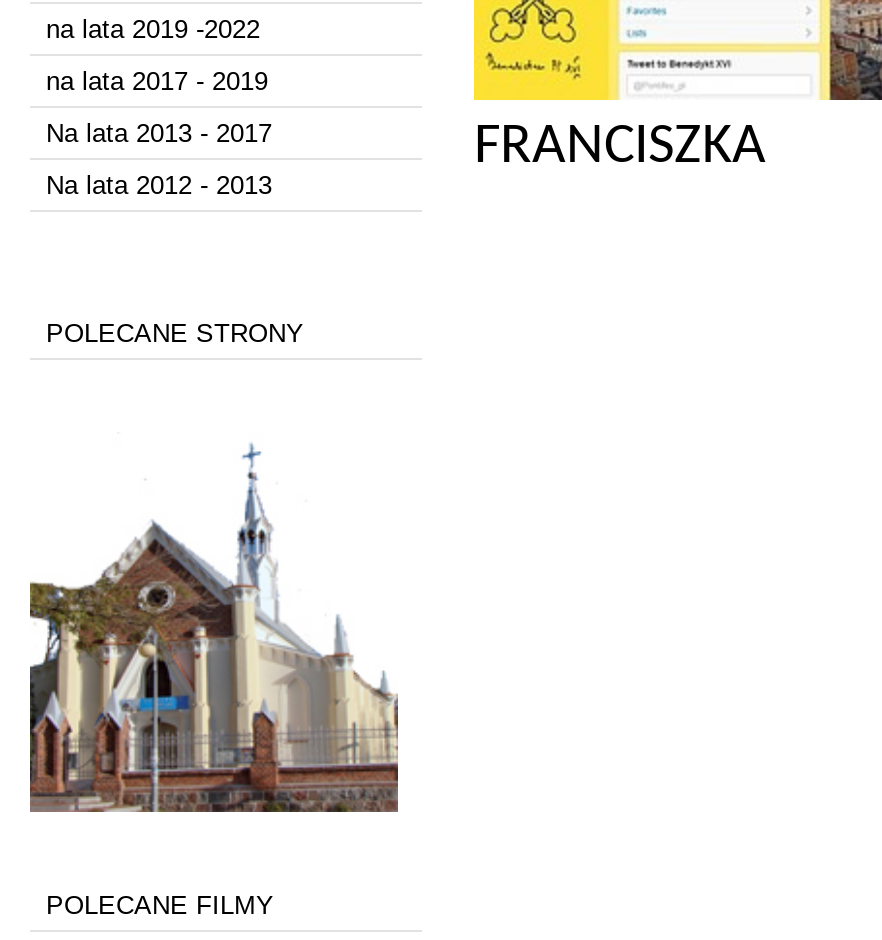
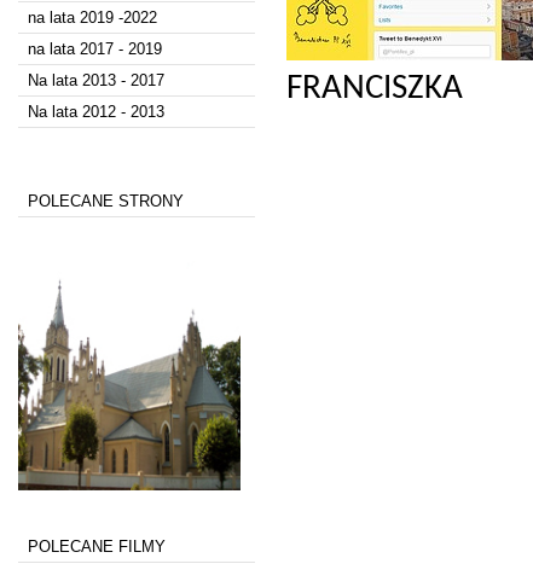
[28,442,400,814] [image] -> [17,269,242,492] [image]

